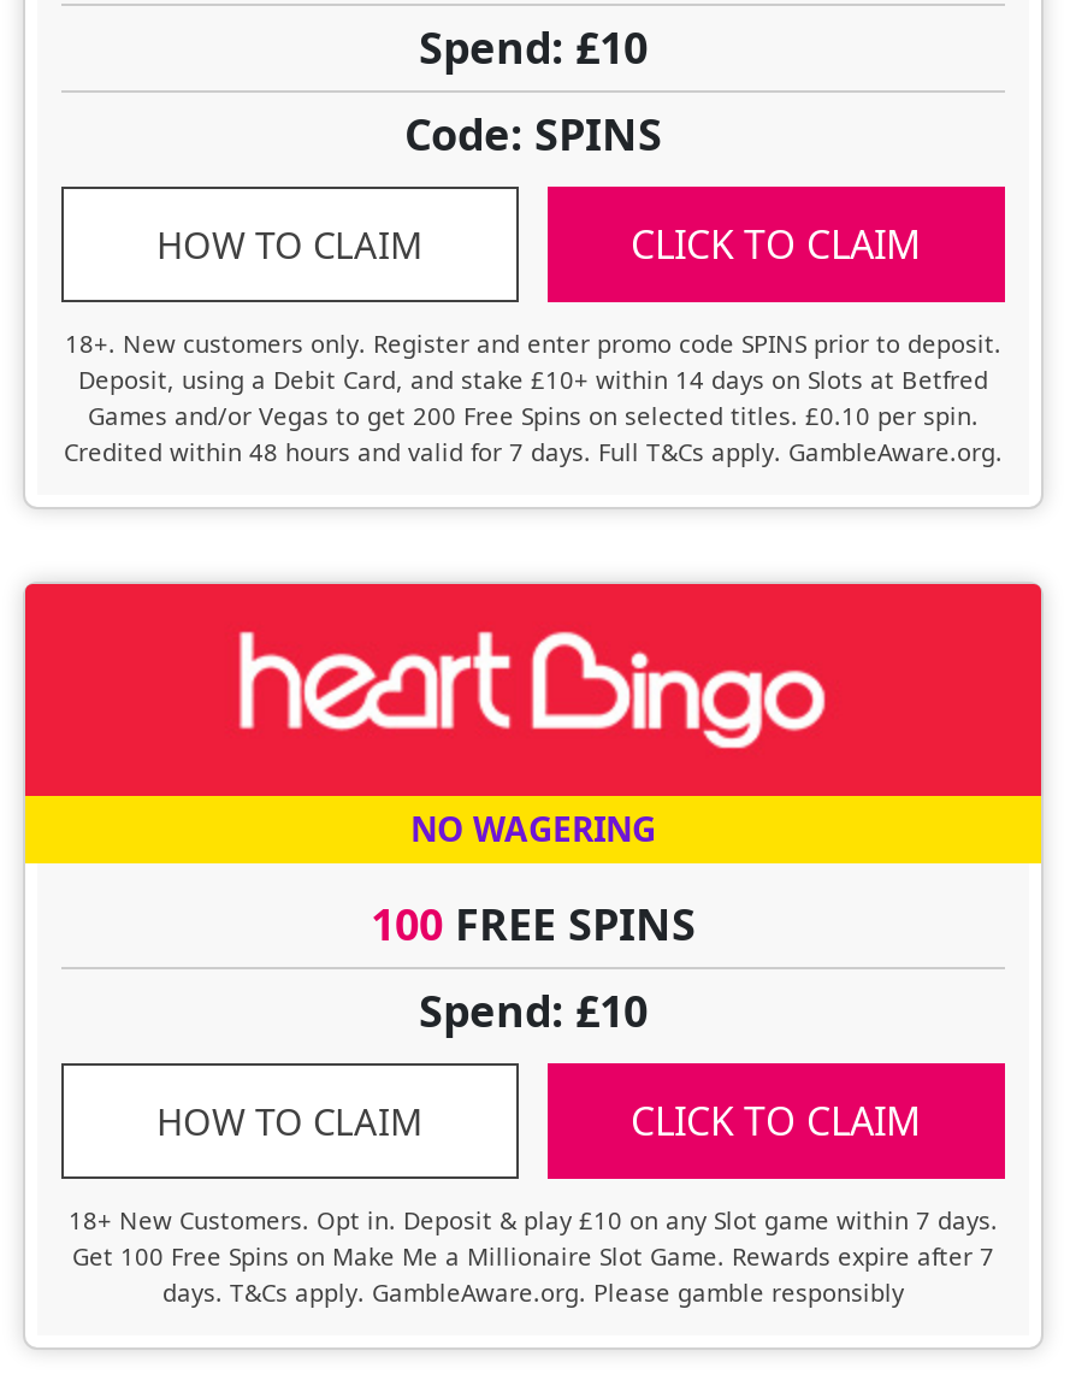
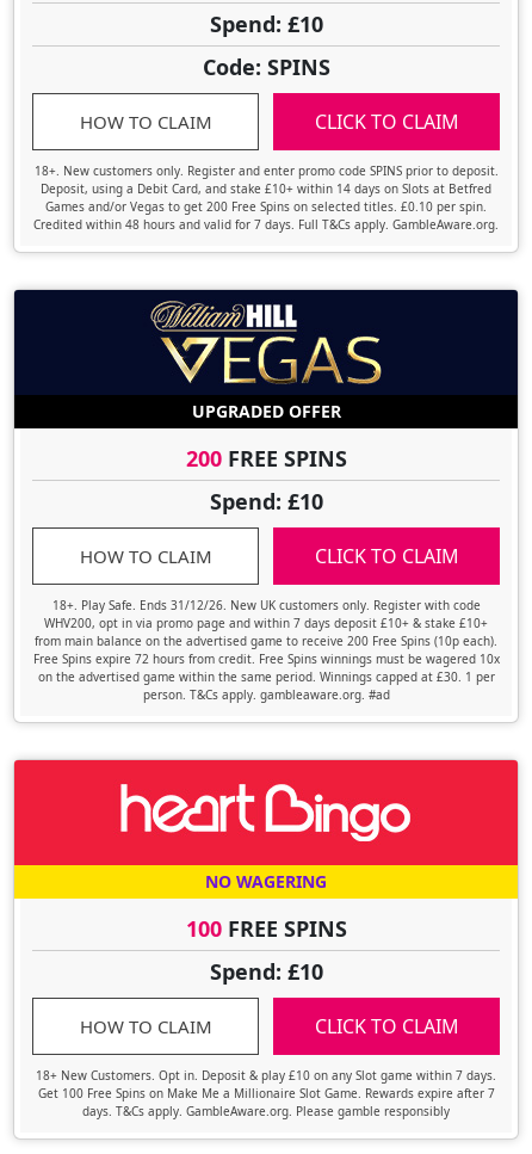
none -> [13,289,519,703] [image] | UPGRADED OFFER | 200 FREE SPINS | Spend: £10 | CLICK TO CLAIM | HOW TO CLAIM | 18+. Play Safe. Ends 31/12/26. New UK customers only. Register with code | WHV200, opt in via promo page and within 7 days deposit £10+ & stake £10+ | from main balance on the advertised game to receive 200 Free Spins (10p each). | Free Spins expire 72 hours from credit. Free Spins winnings must be wagered 10x | on the advertised game within the same period. Winnings capped at £30. 1 per | person. T&Cs apply. gambleaware.org. #ad

